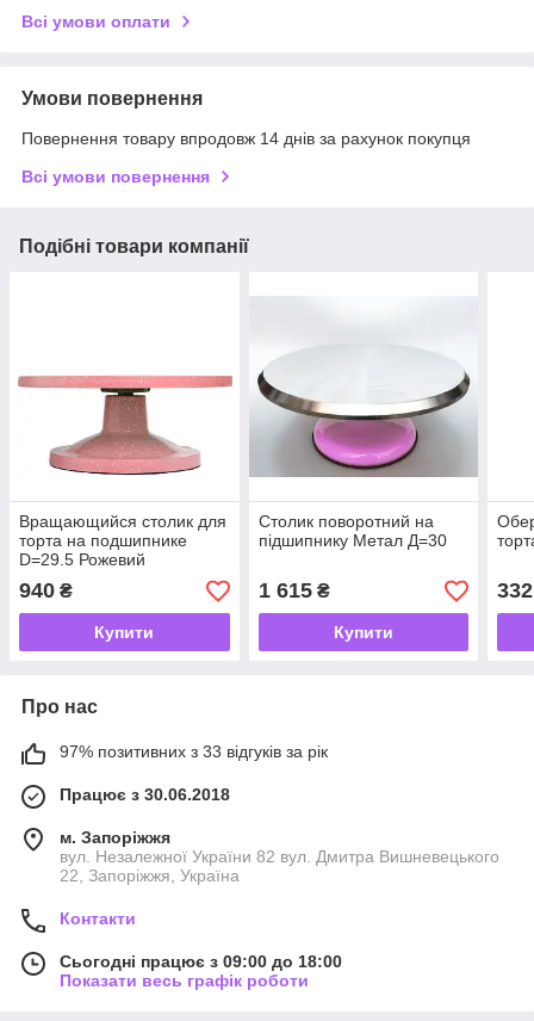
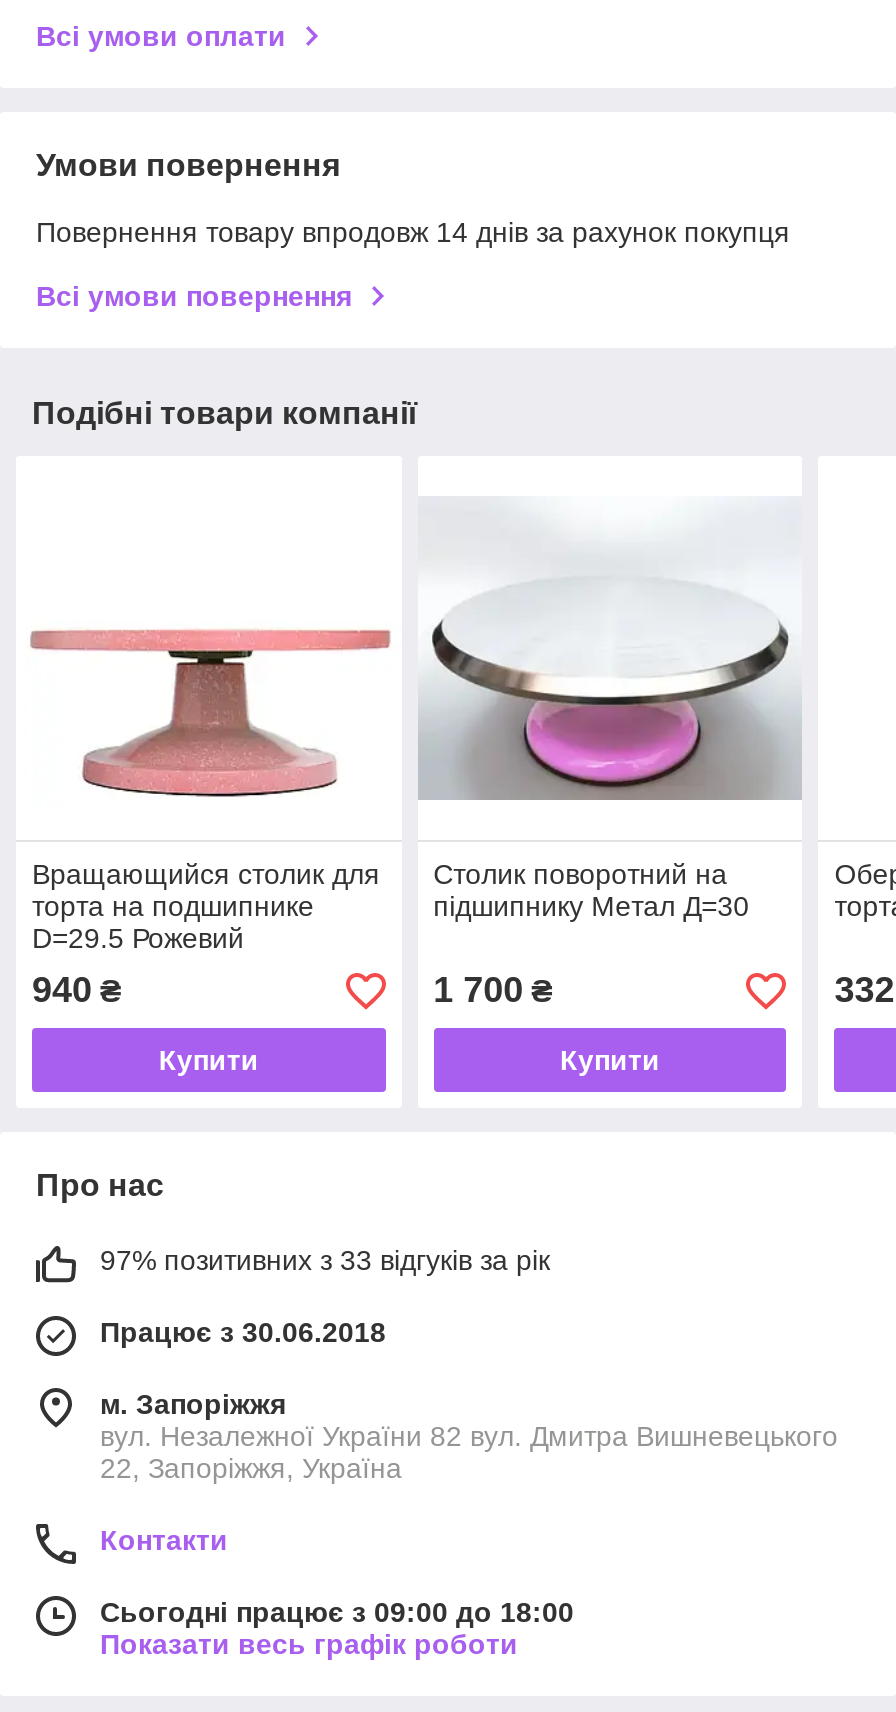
[258,579,330,603] 1 615 ₴ -> [433,971,553,1011] 1 700 ₴

